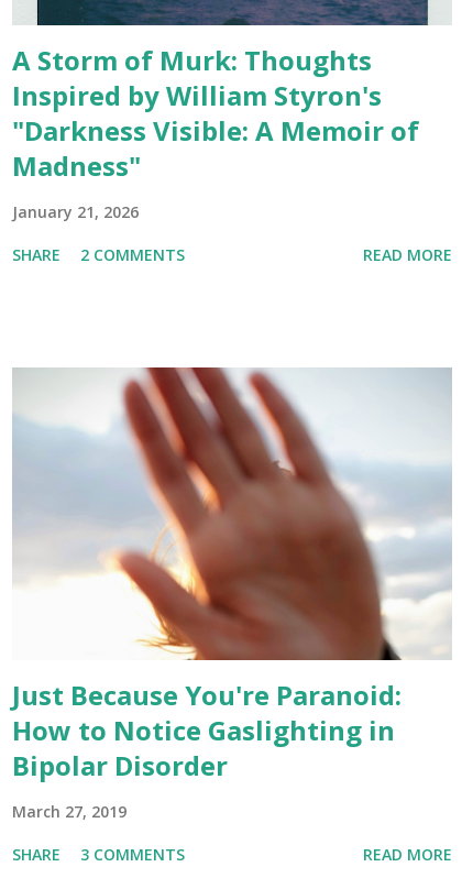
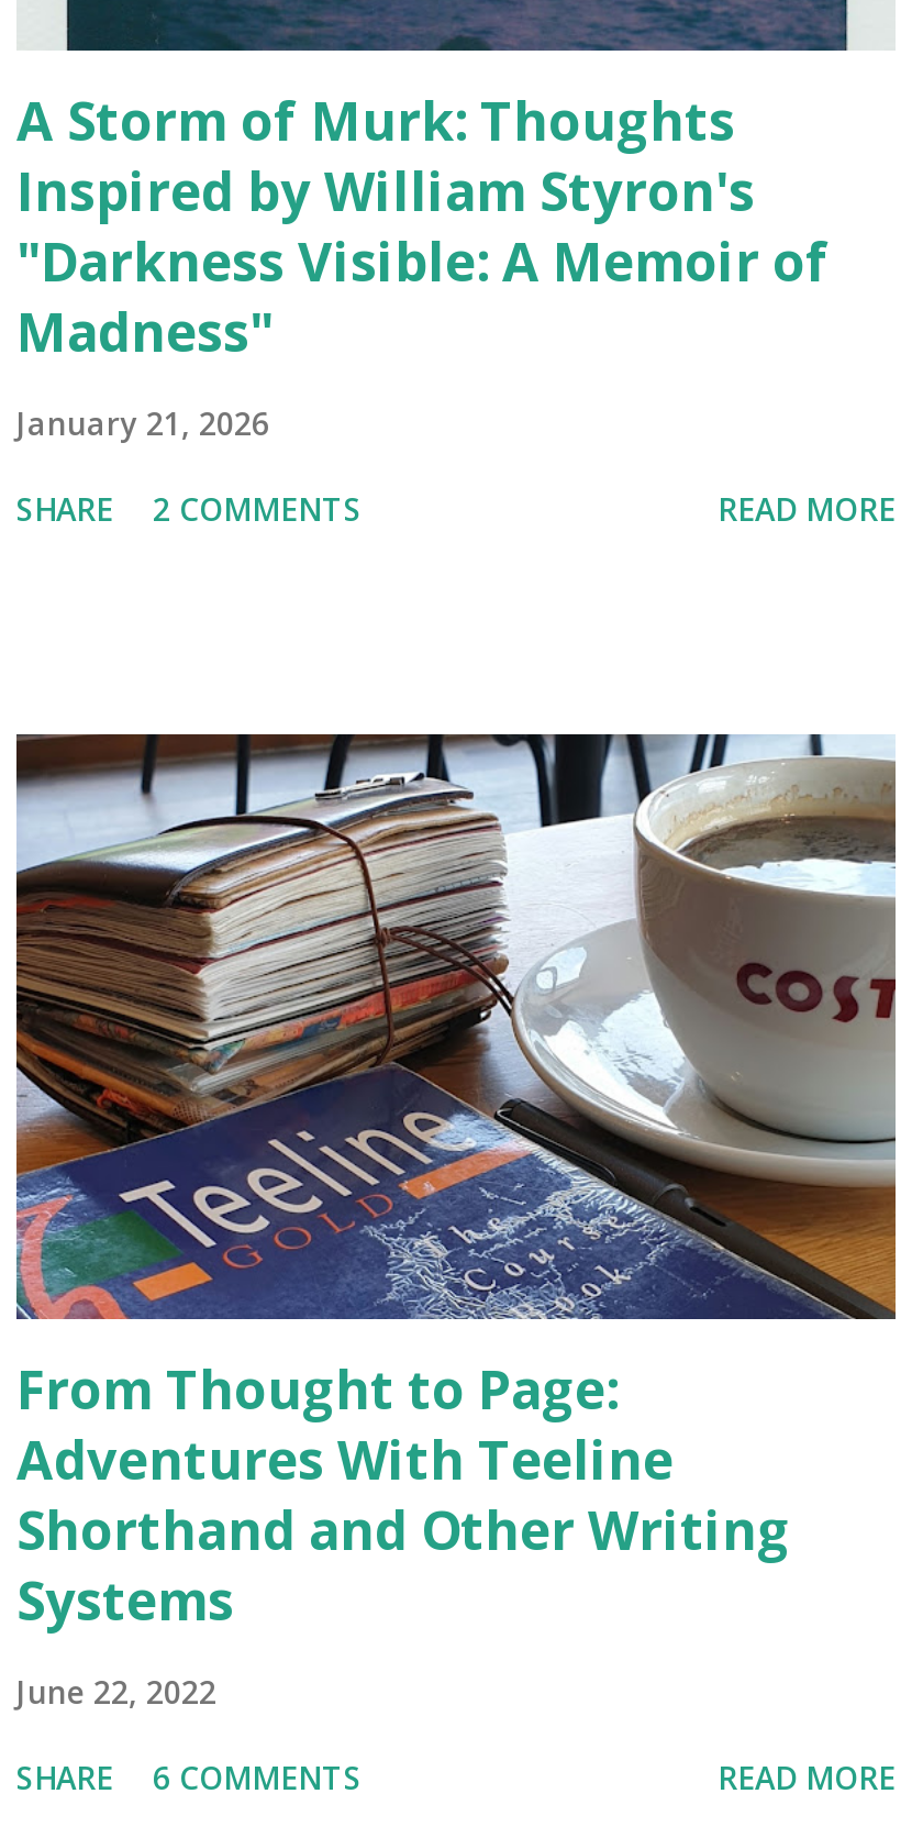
[12,366,452,784] [image] | Just Because You're Paranoid: | How to Notice Gaslighting in | Bipolar Disorder -> [14,732,898,1636] [image] | From Thought to Page: | Adventures With Teeline | Shorthand and Other Writing | Systems
[12,801,127,822] March 27, 2019 -> [16,1672,216,1713] June 22, 2022
[12,844,185,865] SHARE 3 COMMENTS -> [16,1757,362,1799] SHARE 6 COMMENTS

